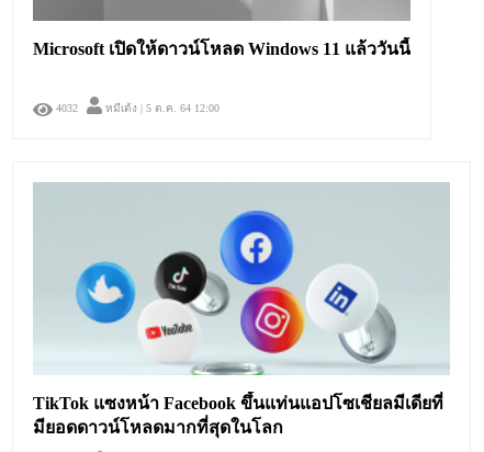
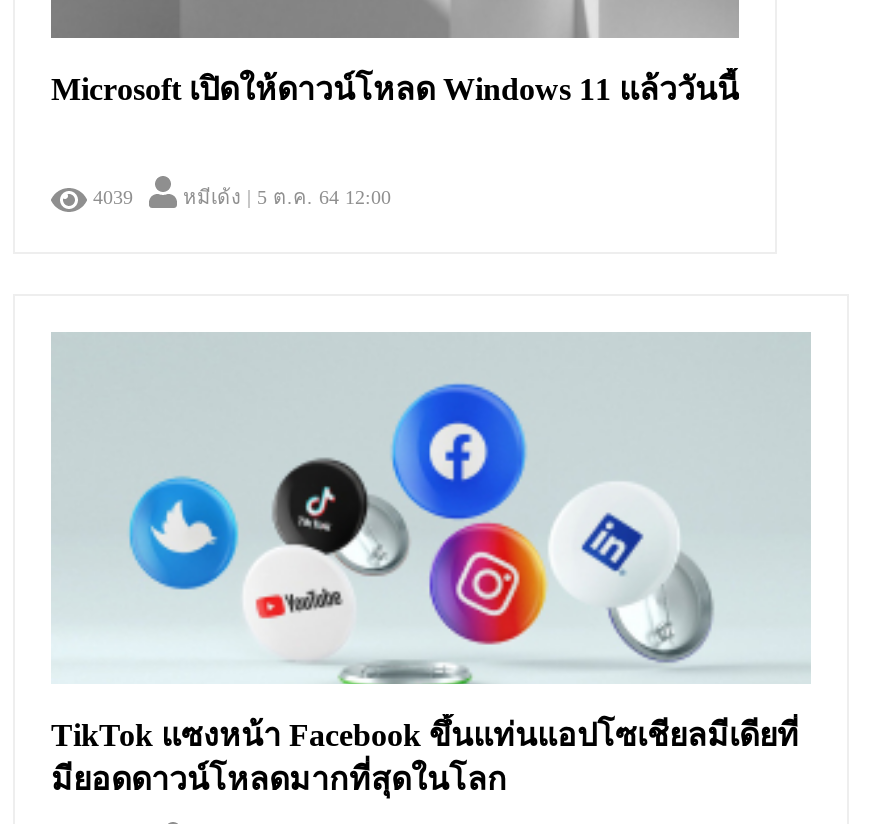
[53,102,81,114] 4032 -> [87,186,139,208] 4039

